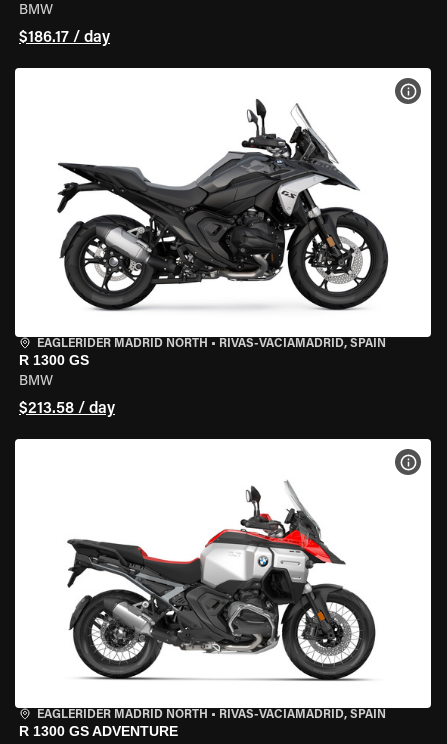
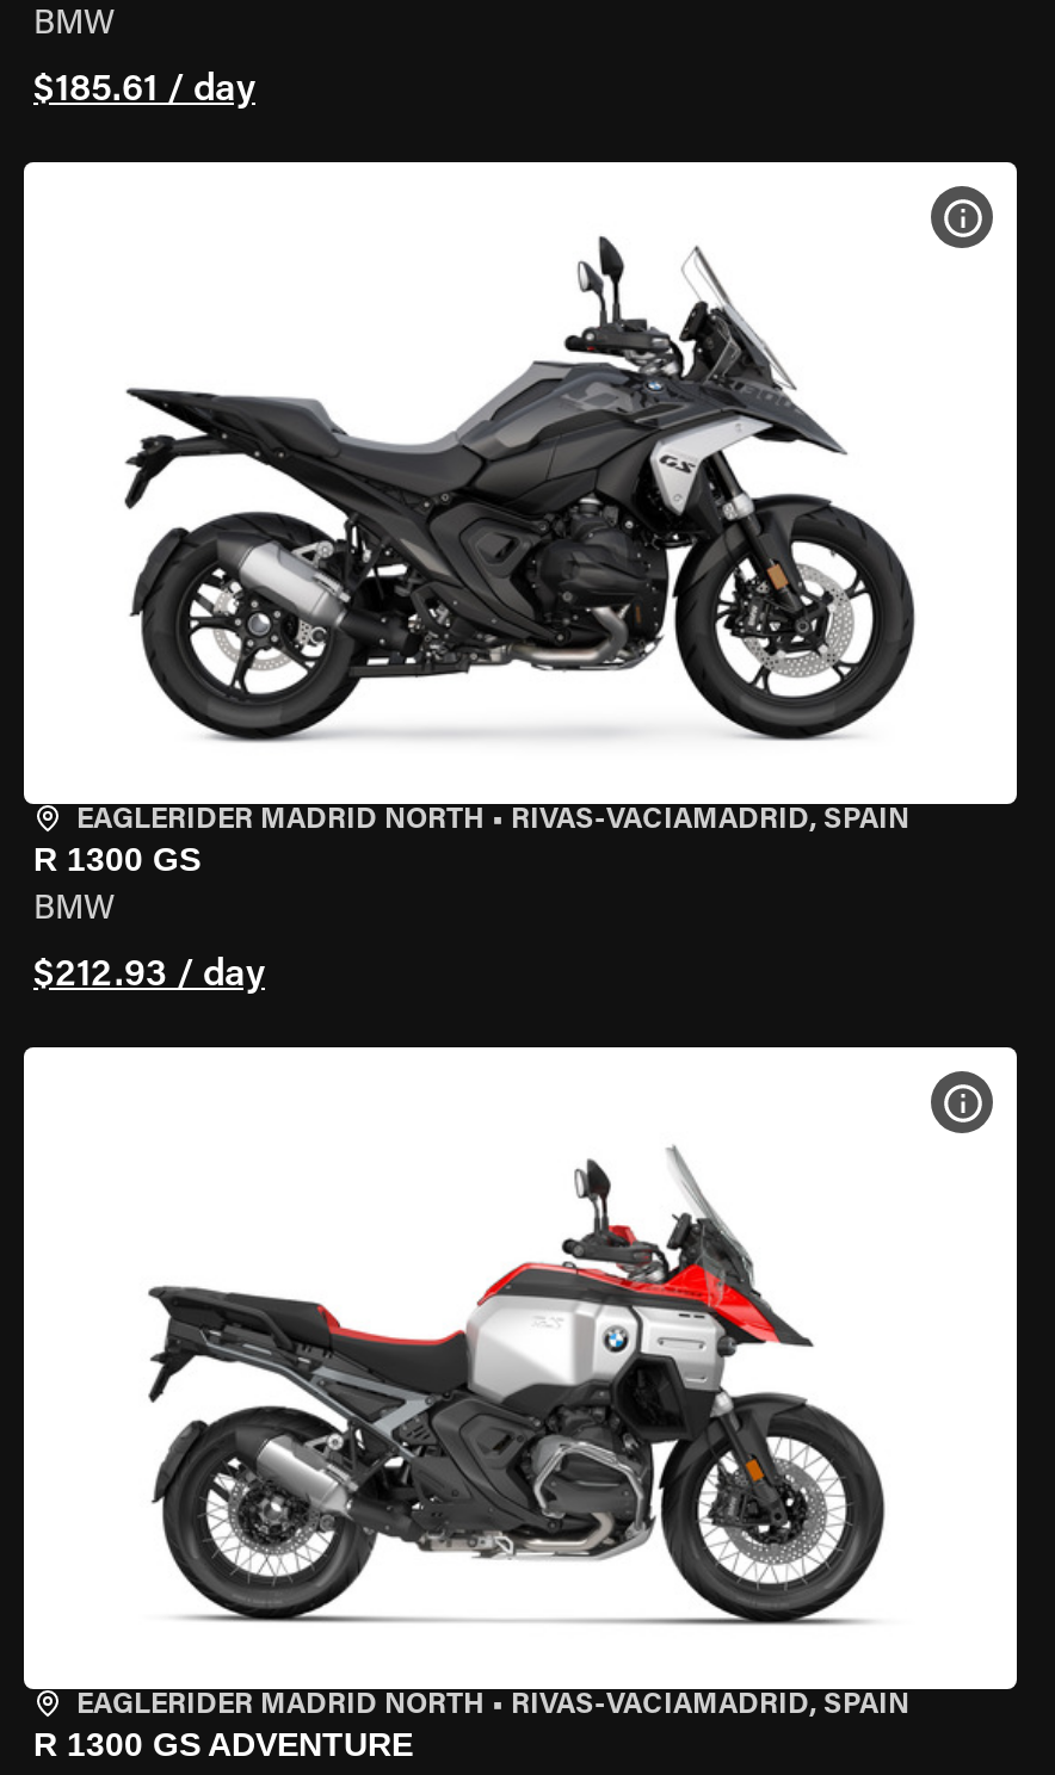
[19,30,110,46] $186.17 / day -> [33,72,255,110] $185.61 / day
[19,401,115,417] $213.58 / day -> [33,957,265,995] $212.93 / day

